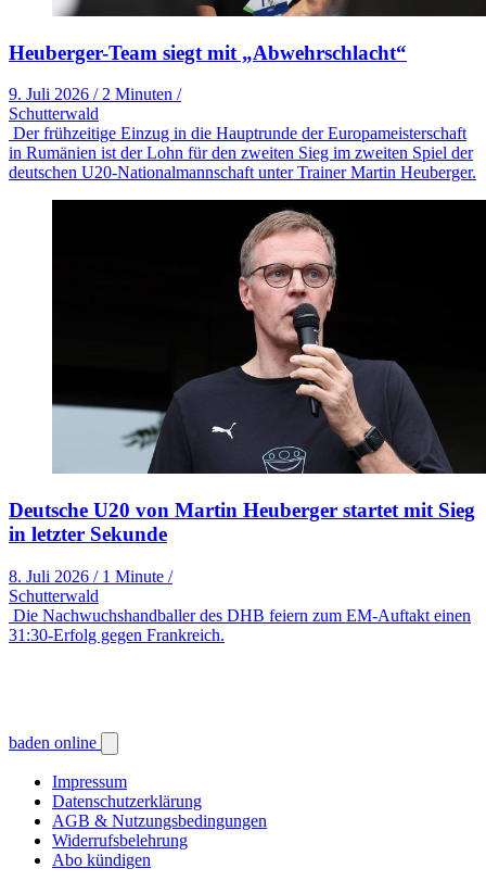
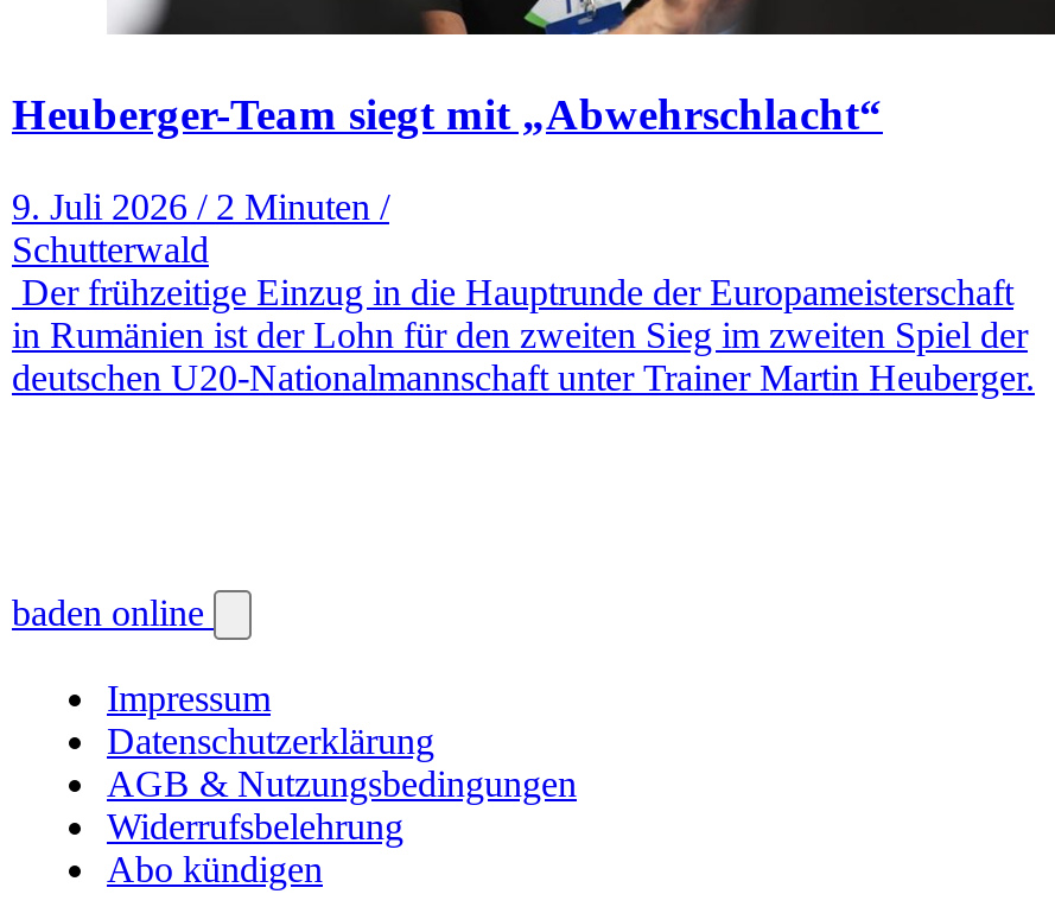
[9,199,483,644] [image] | Deutsche U20 von Martin Heuberger startet mit Sieg | in letzter Sekunde | 8. Juli 2026 / 1 Minute / | Schutterwald | Die Nachwuchshandballer des DHB feiern zum EM-Auftakt einen | 31:30-Erfolg gegen Frankreich. -> none

